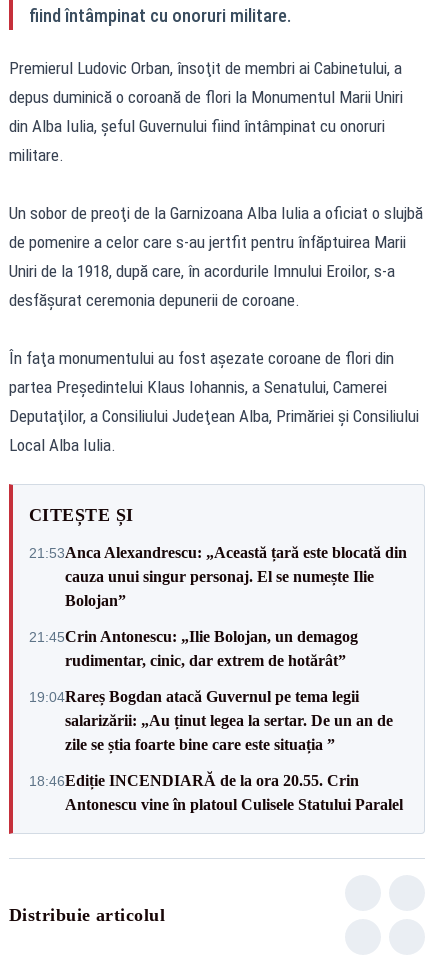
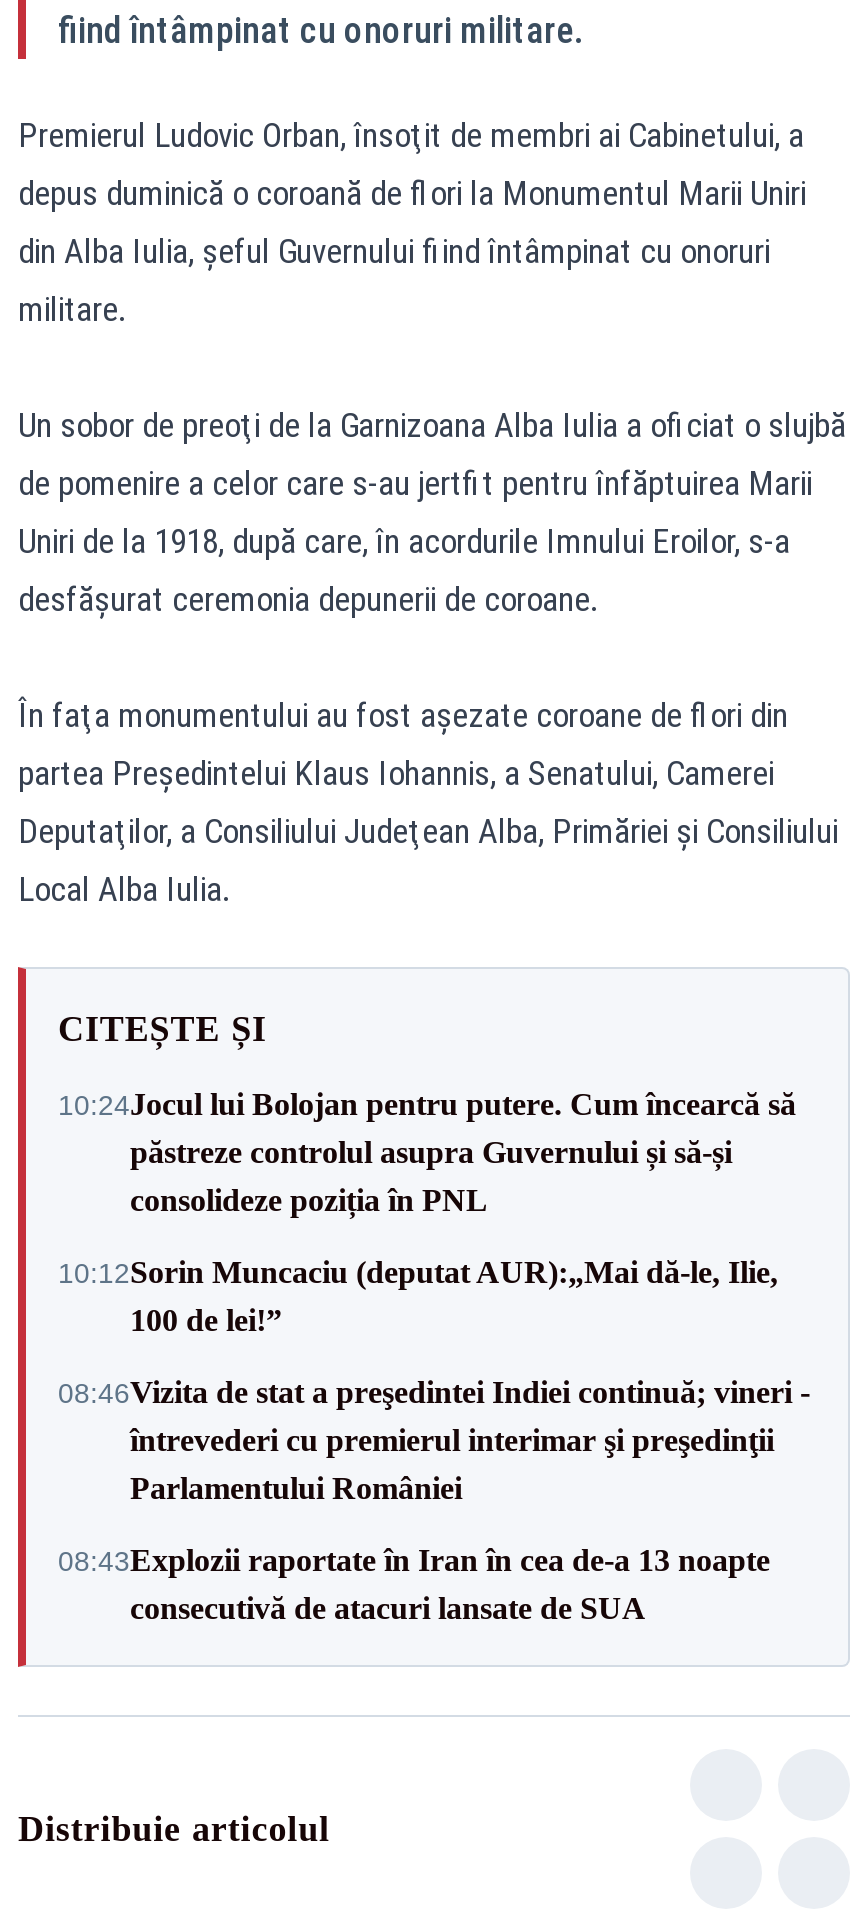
[29,543,407,608] 21:53Anca Alexandrescu: „Această țară este blocată din | cauza unui singur personaj. El se numește Ilie | Bolojan” -> [58,1087,796,1217] 10:24Jocul lui Bolojan pentru putere. Cum încearcă să | păstreze controlul asupra Guvernului și să-și | consolideze poziția în PNL
[29,627,358,668] 21:45Crin Antonescu: „Ilie Bolojan, un demagog | rudimentar, cinic, dar extrem de hotărât” -> [58,1255,778,1337] 10:12Sorin Muncaciu (deputat AUR):„Mai dă-le, Ilie, | 100 de lei!”
[29,687,393,752] 19:04Rareș Bogdan atacă Guvernul pe tema legii | salarizării: „Au ținut legea la sertar. De un an de | zile se știa foarte bine care este situația ” -> [58,1375,810,1505] 08:46Vizita de stat a preşedintei Indiei continuă; vineri - | întrevederi cu premierul interimar şi preşedinţii | Parlamentului României
[29,771,403,812] 18:46Ediție INCENDIARĂ de la ora 20.55. Crin | Antonescu vine în platoul Culisele Statului Paralel -> [58,1543,770,1625] 08:43Explozii raportate în Iran în cea de-a 13 noapte | consecutivă de atacuri lansate de SUA

